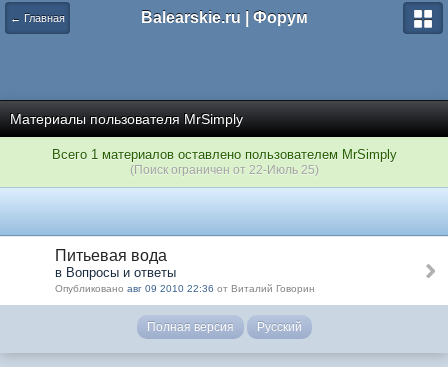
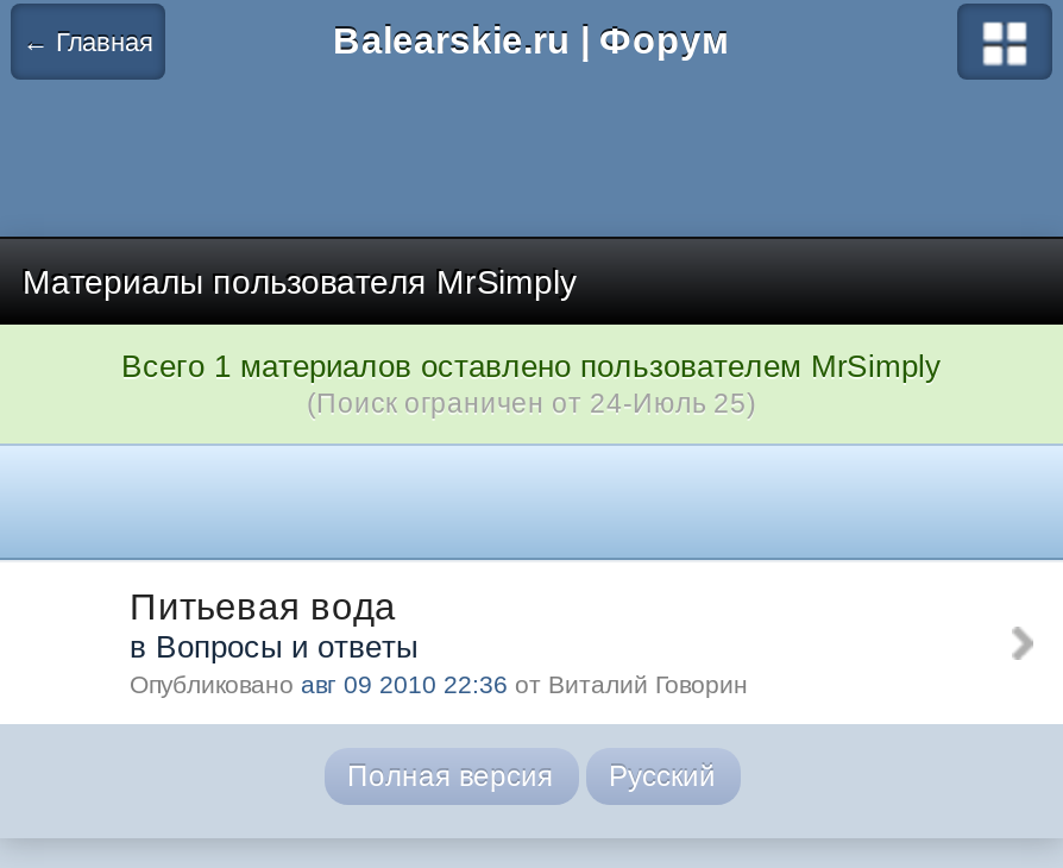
[129,163,318,176] (Поиск ограничен от 22-Июль 25) -> [307,386,756,417] (Поиск ограничен от 24-Июль 25)

